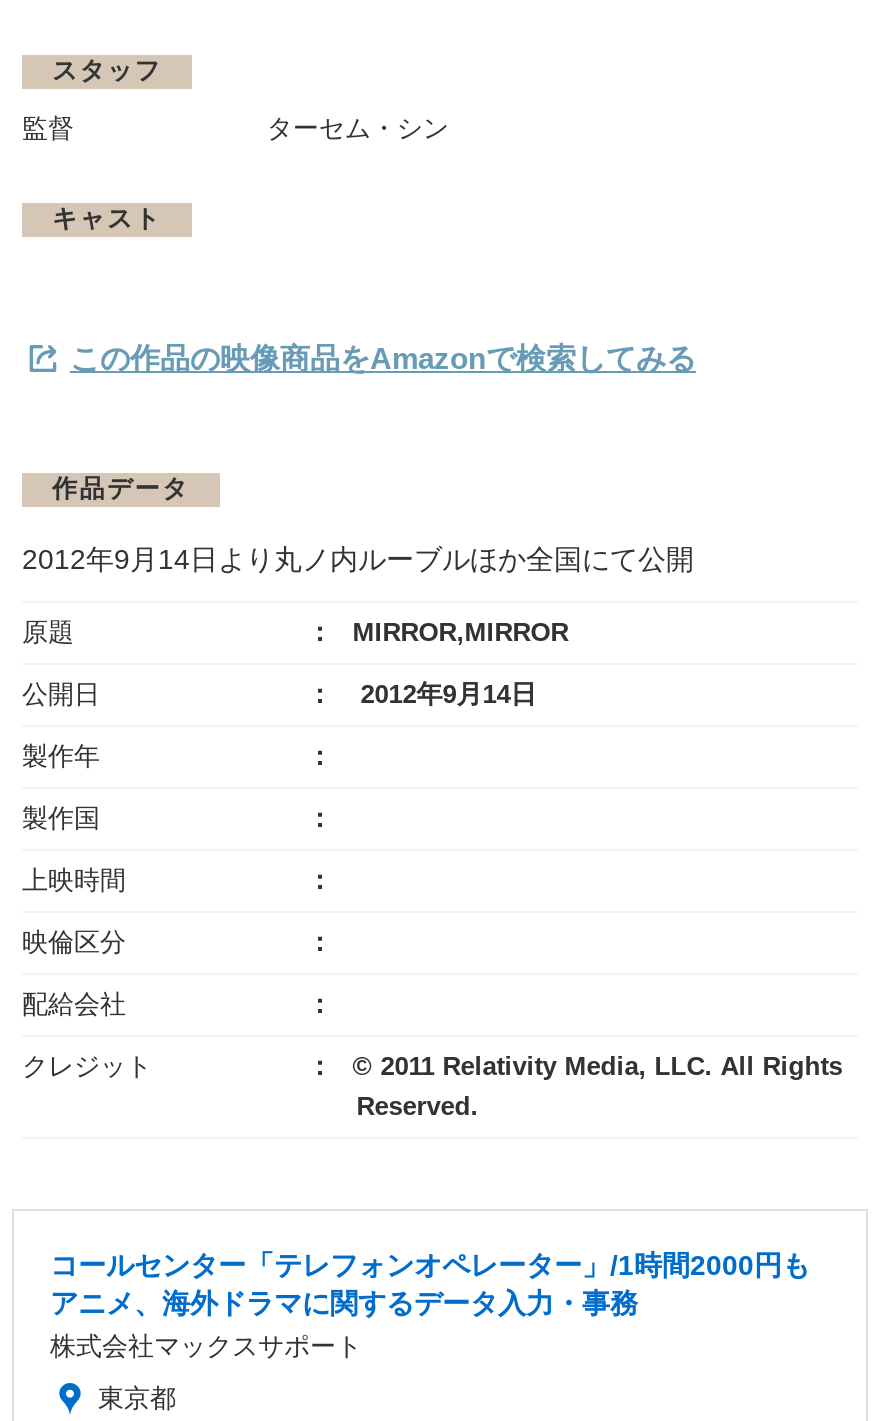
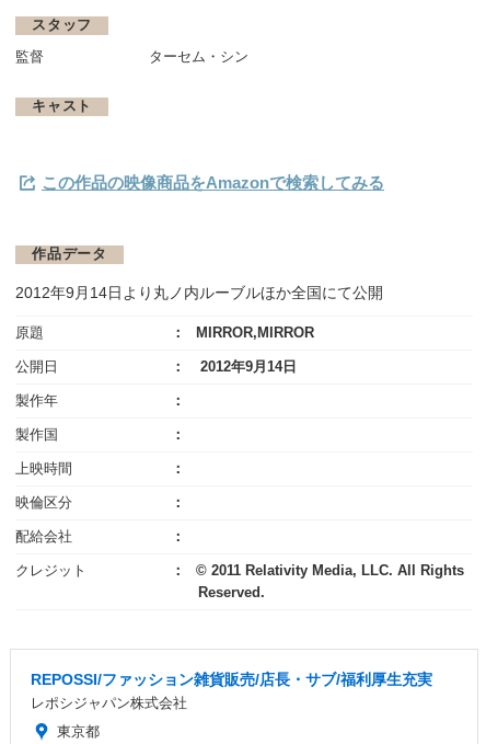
[50,1250,810,1362] コールセンター「テレフォンオペレーター」/1時間2000円も | アニメ、海外ドラマに関するデータ入力・事務 | 株式会社マックスサポート -> [31,671,432,712] REPOSSI/ファッション雑貨販売/店長・サブ/福利厚生充実 | レポシジャパン株式会社

